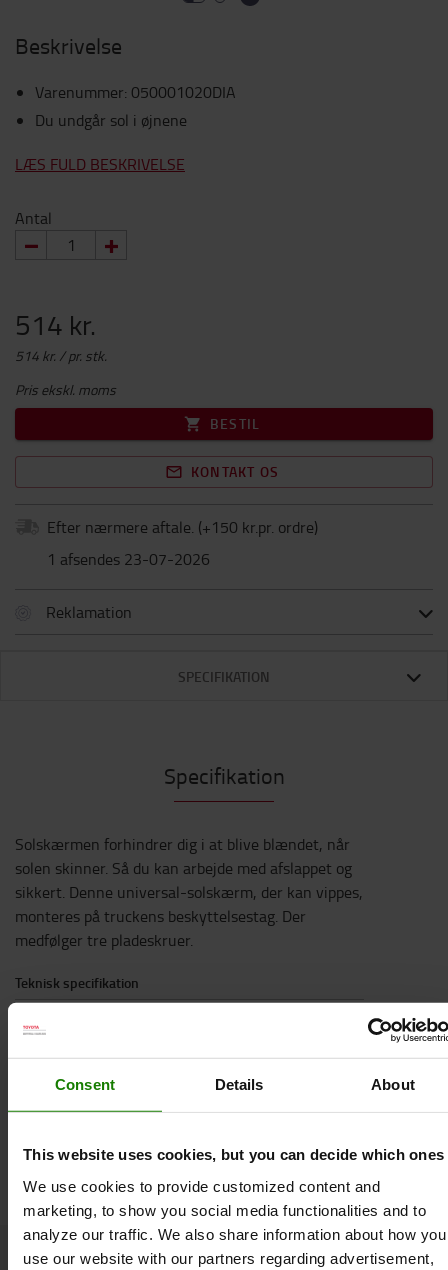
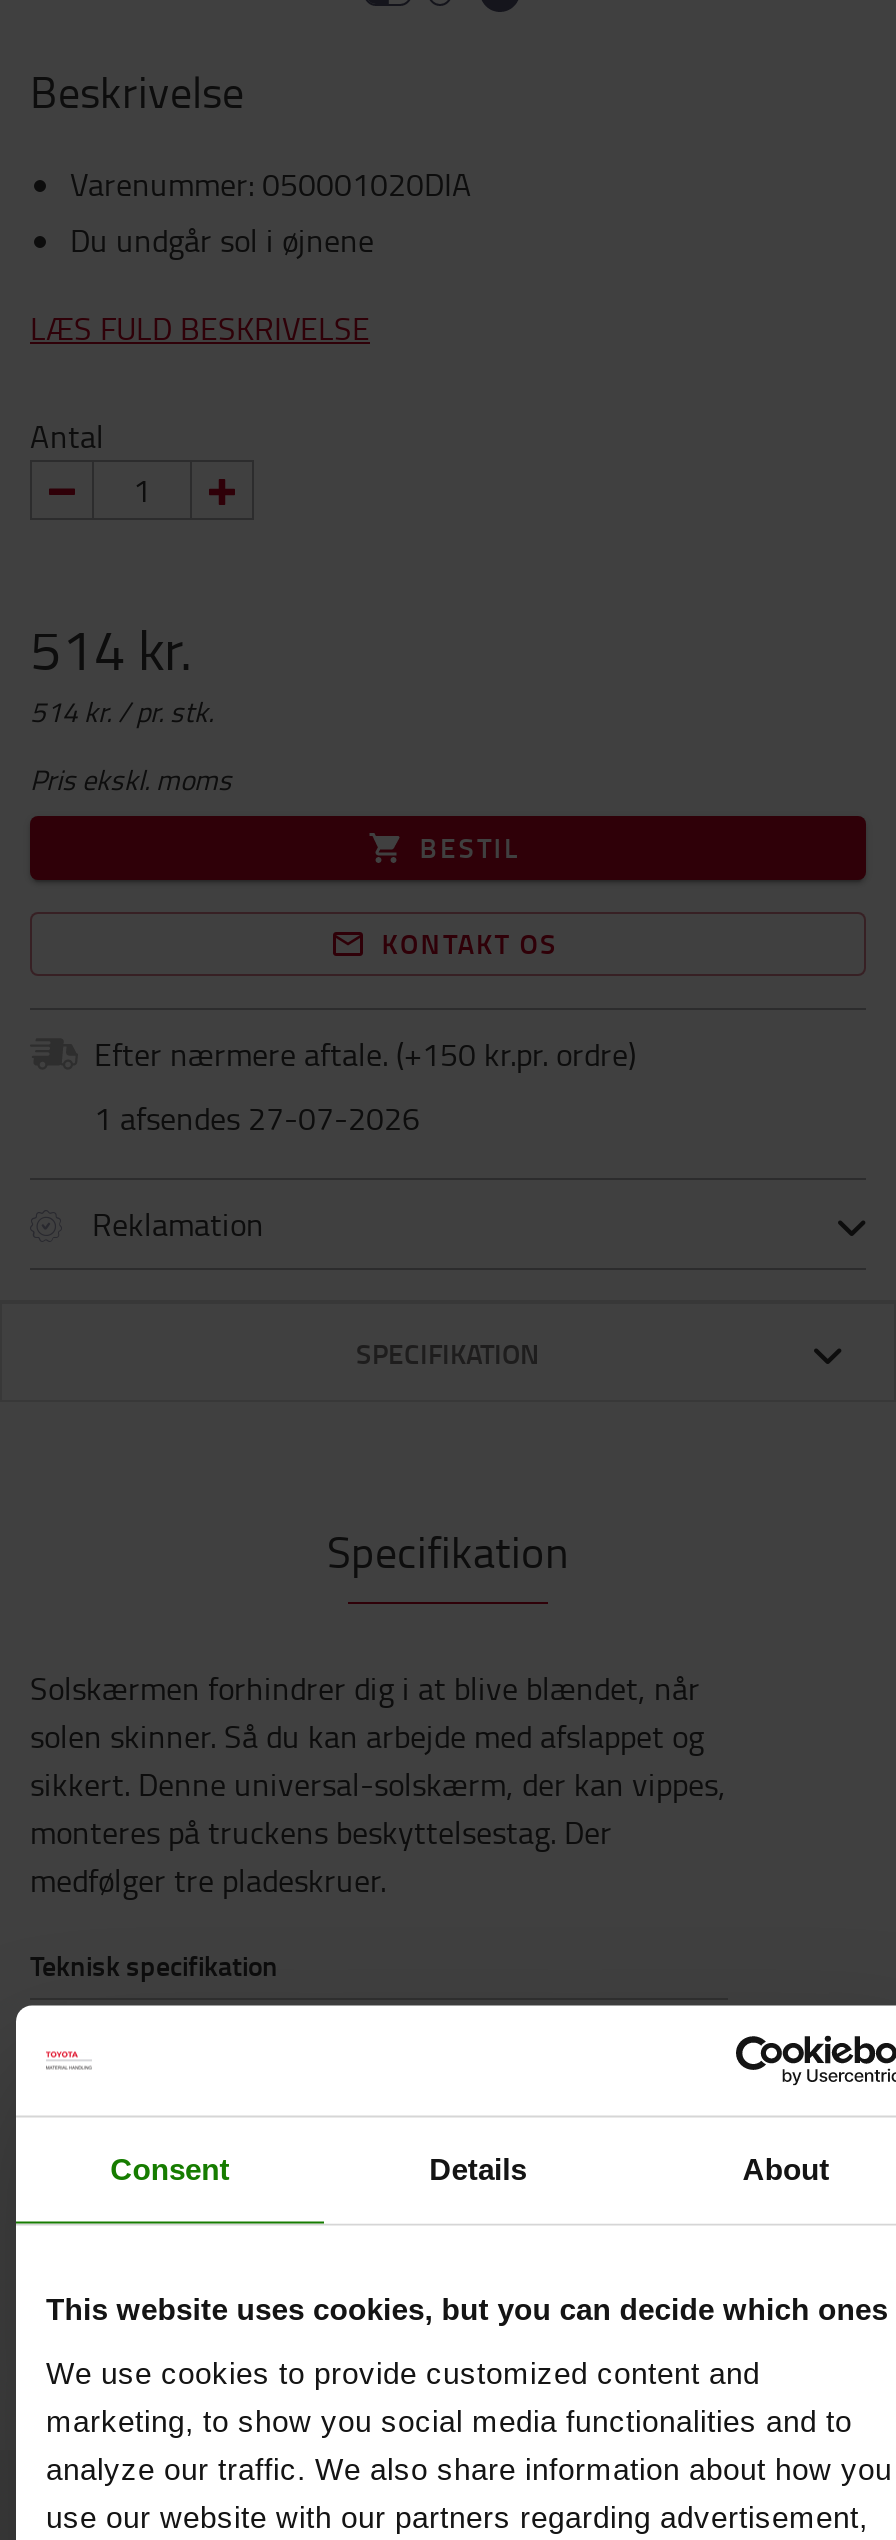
[47,548,210,570] 1 afsendes 23-07-2026 -> [94,1096,420,1140] 1 afsendes 27-07-2026

